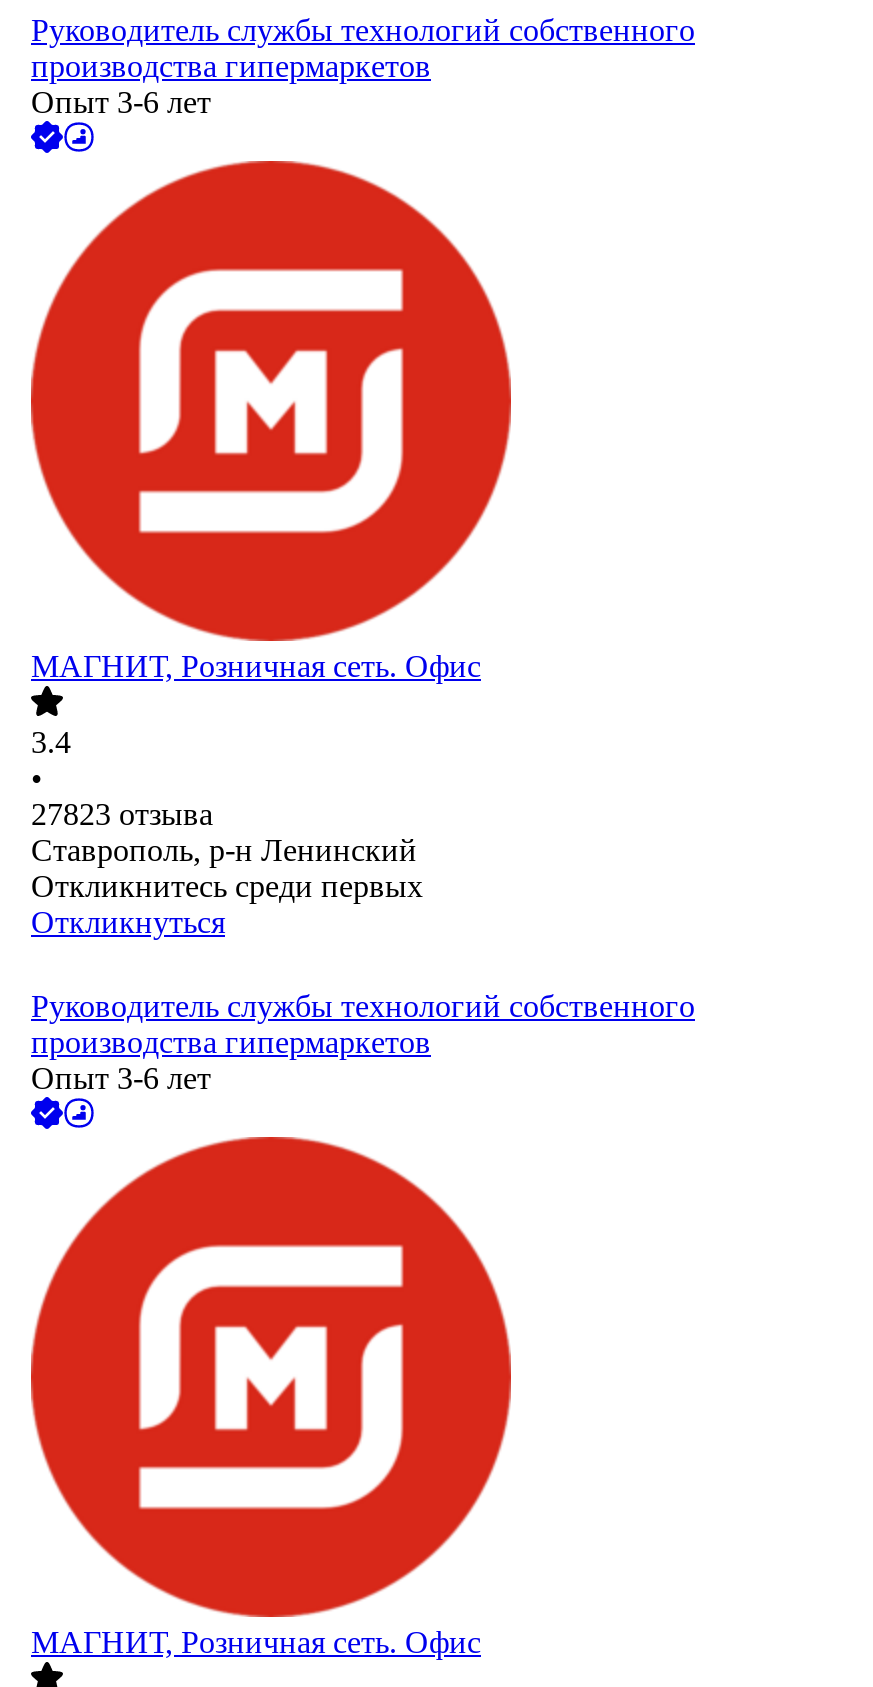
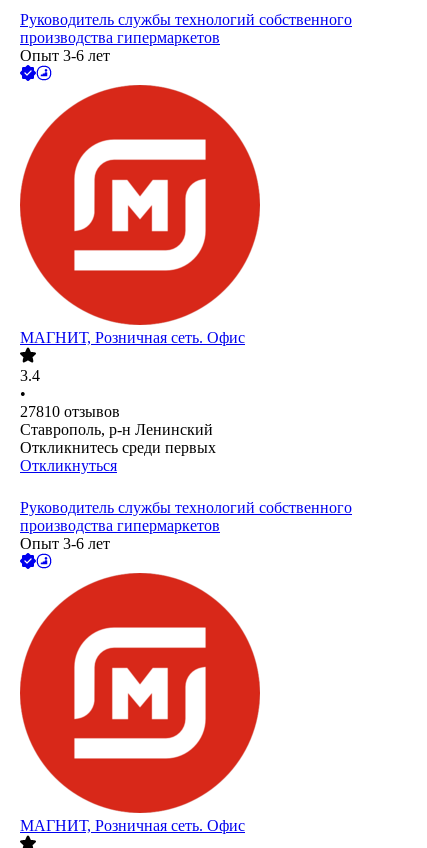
[31,798,213,832] 27823 отзыва -> [20,403,120,420] 27810 отзывов

